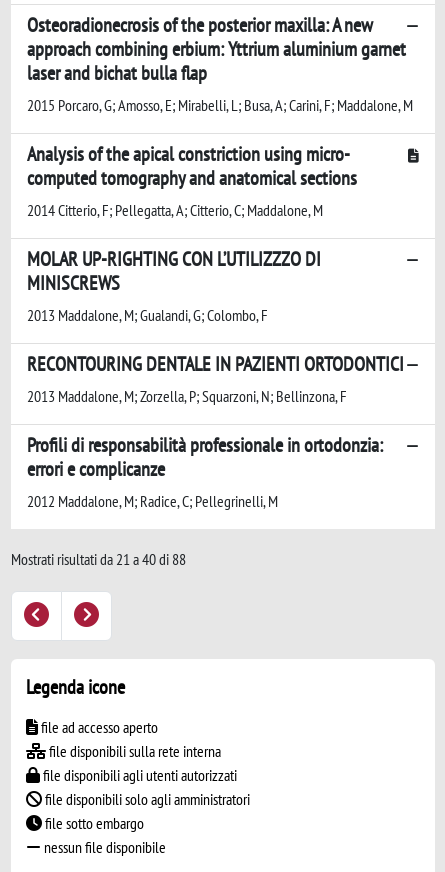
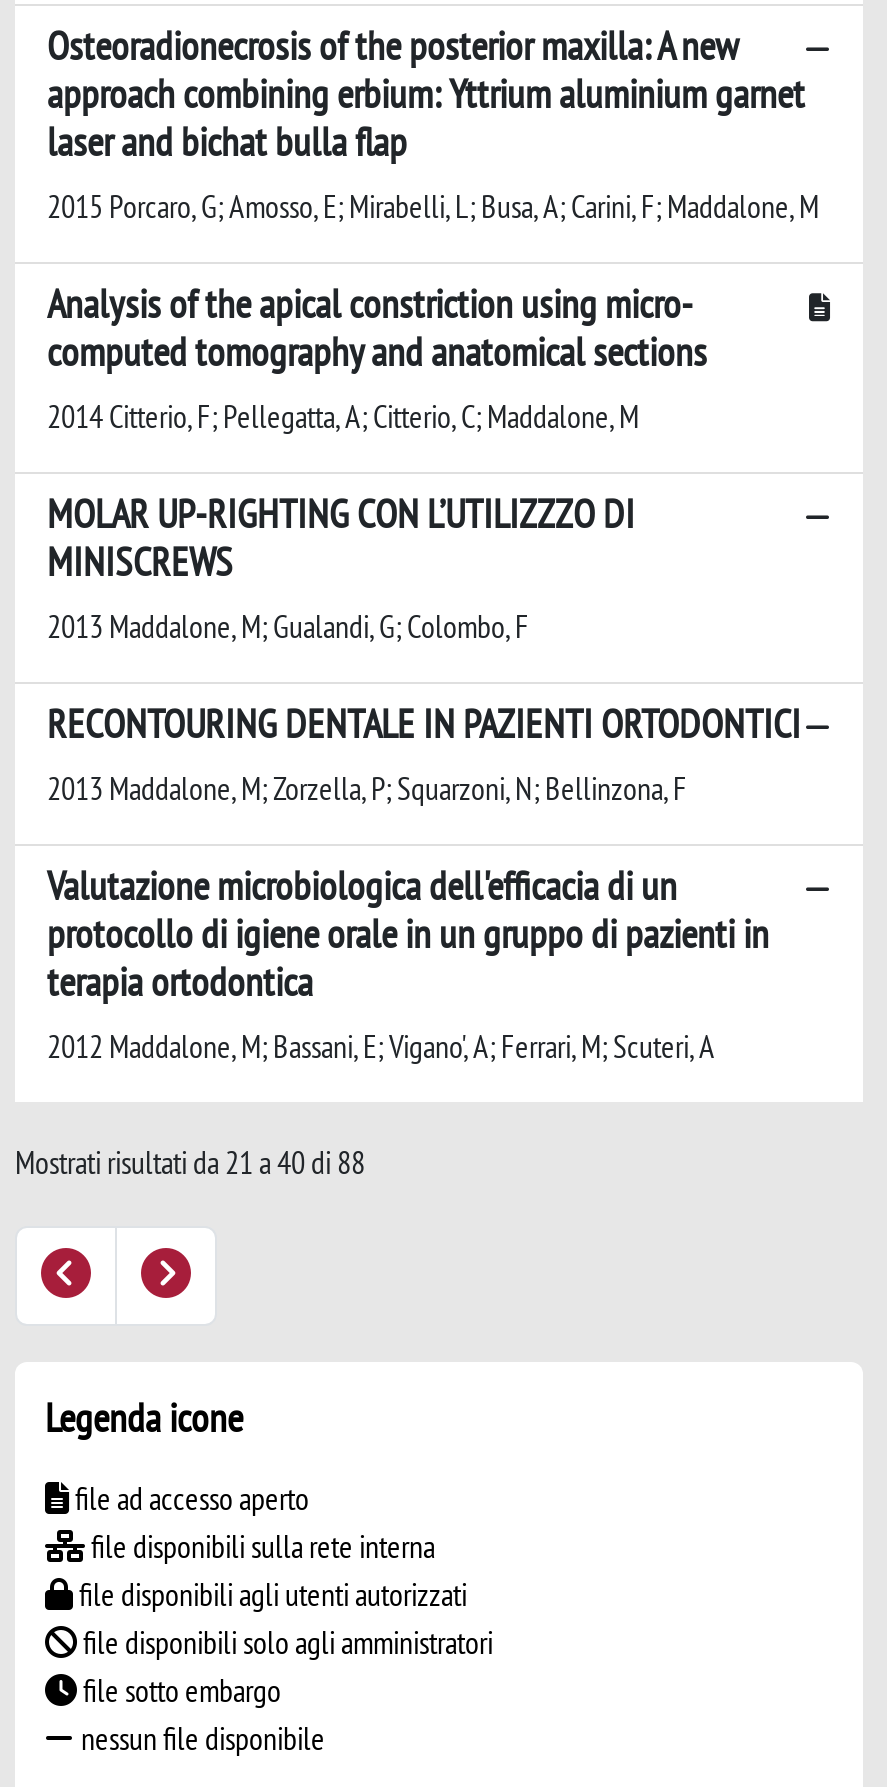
[27,432,383,511] Profili di responsabilità professionale in ortodonzia: | errori e complicanze | 2012 Maddalone, M; Radice, C; Pellegrinelli, M -> [47,860,769,1066] Valutazione microbiologica dell'efficacia di un | protocollo di igiene orale in un gruppo di pazienti in | terapia ortodontica | 2012 Maddalone, M; Bassani, E; Vigano', A; Ferrari, M; Scuteri, A

